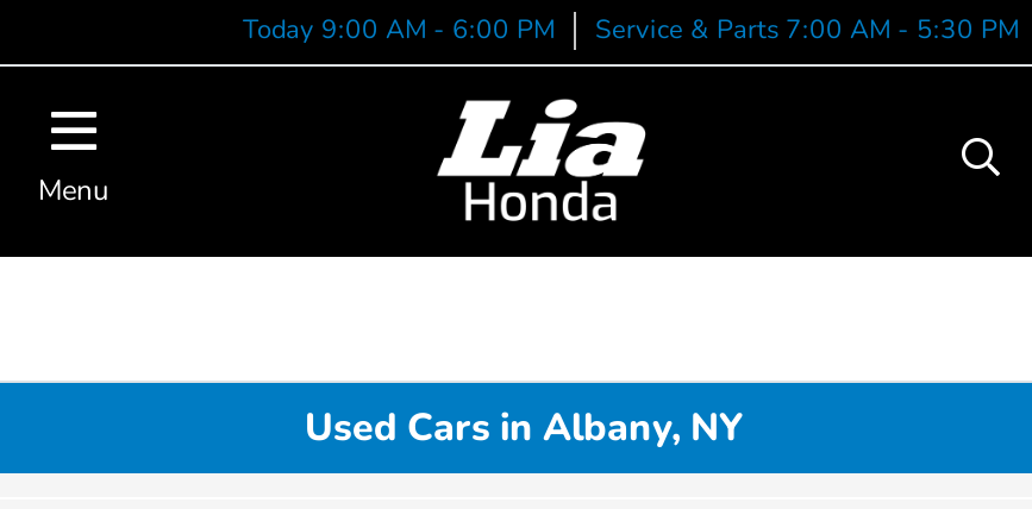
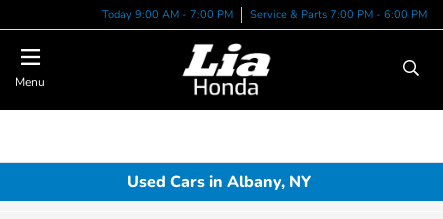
[243,11,555,46] Today 9:00 AM - 6:00 PM -> [102,6,233,21] Today 9:00 AM - 7:00 PM
[595,11,1019,46] Service & Parts 7:00 AM - 5:30 PM -> [250,6,427,21] Service & Parts 7:00 PM - 6:00 PM

